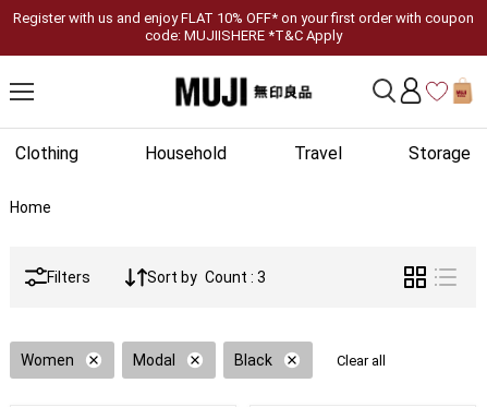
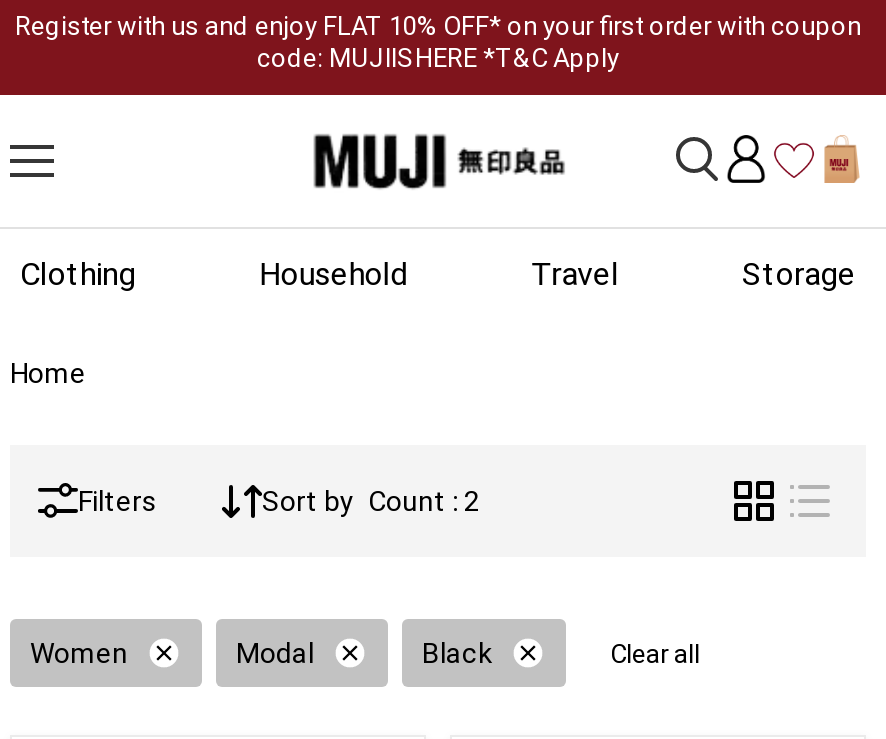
[147,268,266,286] Sort by Count : 3 -> [262,485,480,517] Sort by Count : 2

